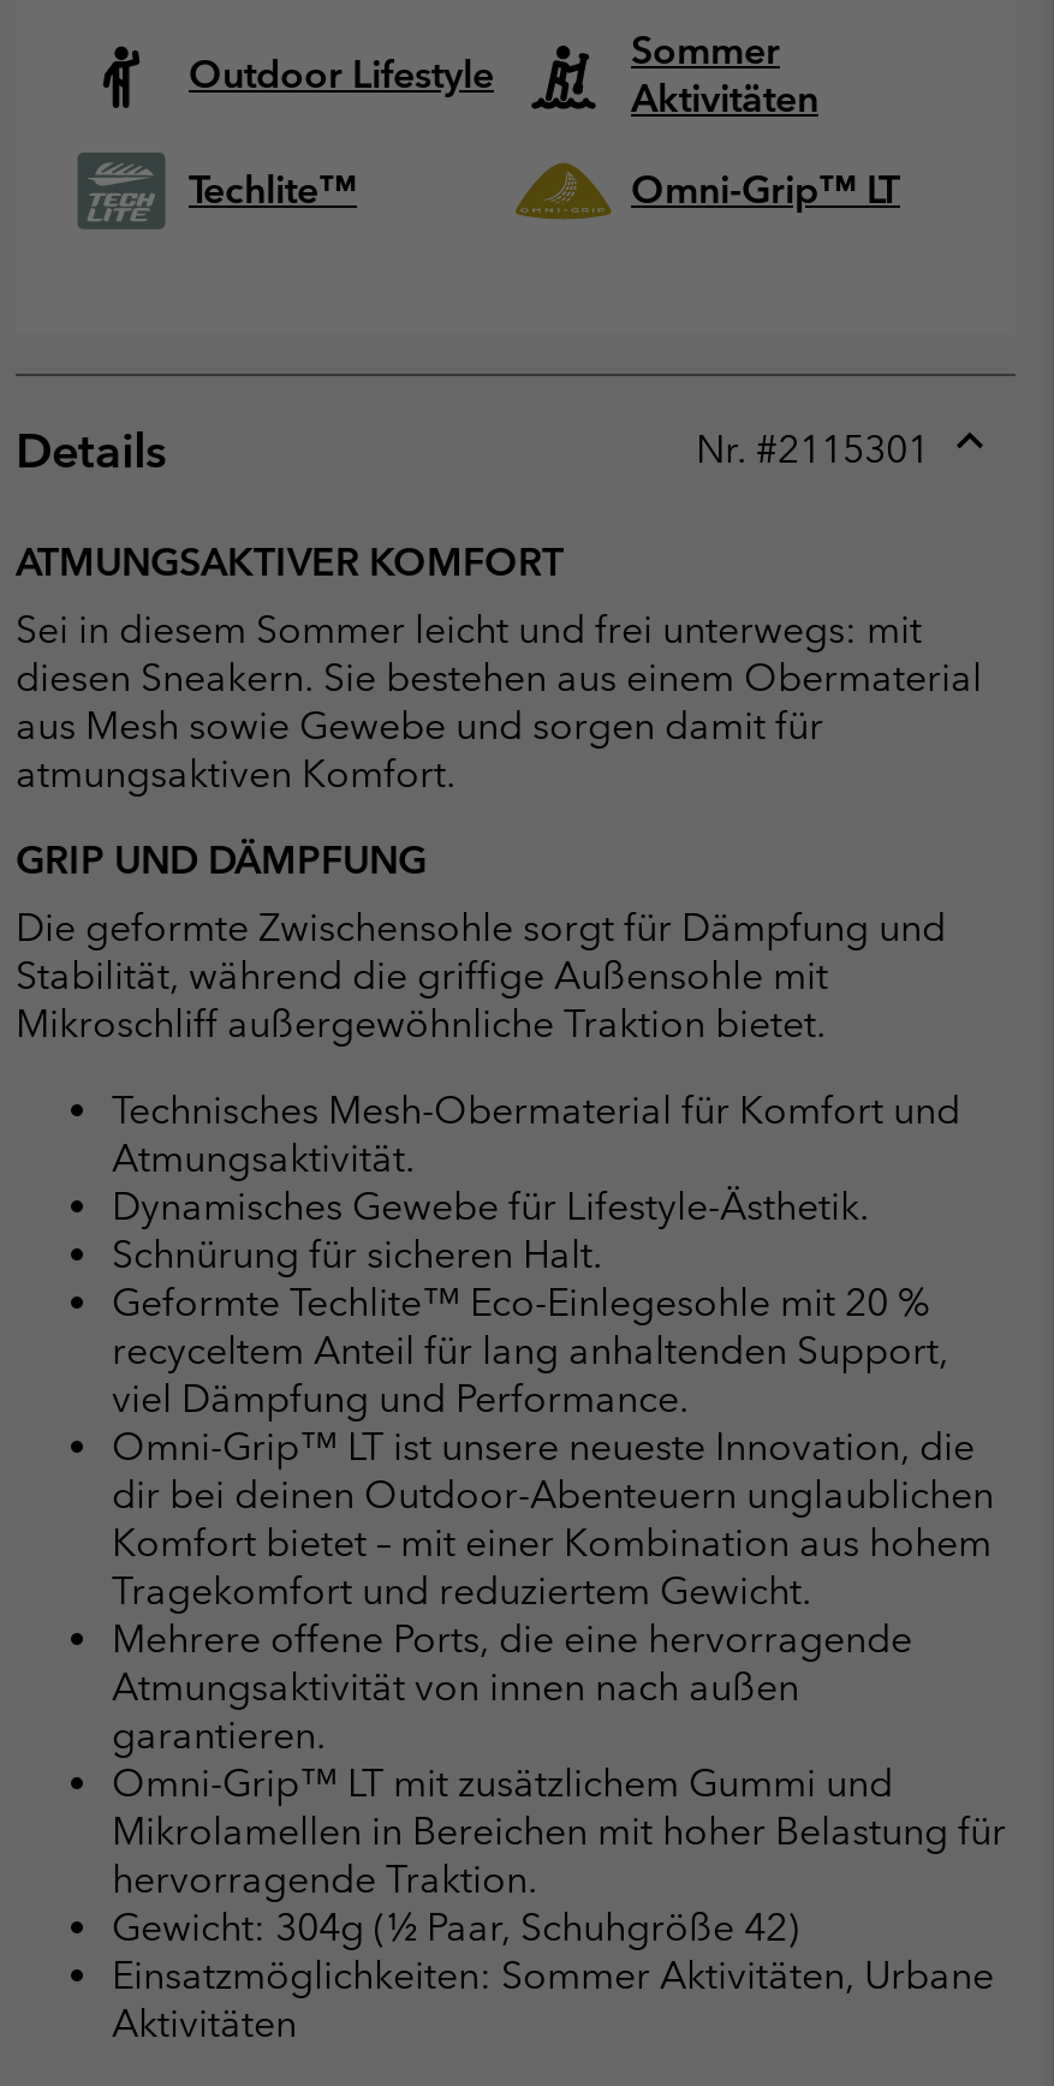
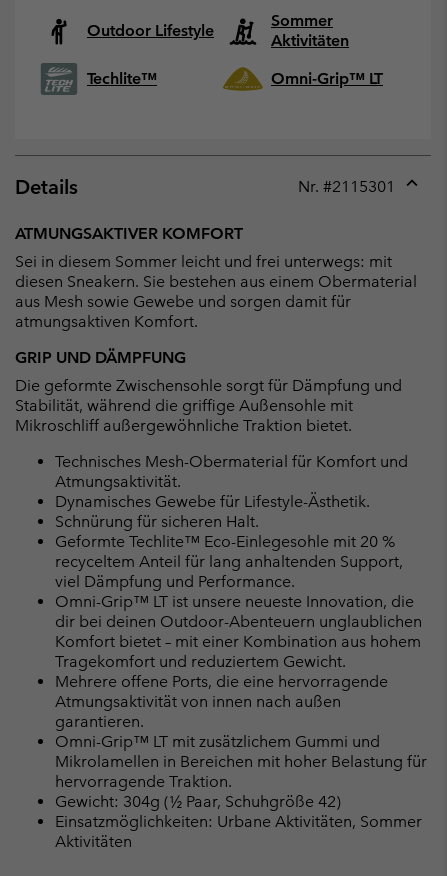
[112,1954,994,1999] Einsatzmöglichkeiten: Sommer Aktivitäten, Urbane -> [55,812,422,831] Einsatzmöglichkeiten: Urbane Aktivitäten, Sommer

